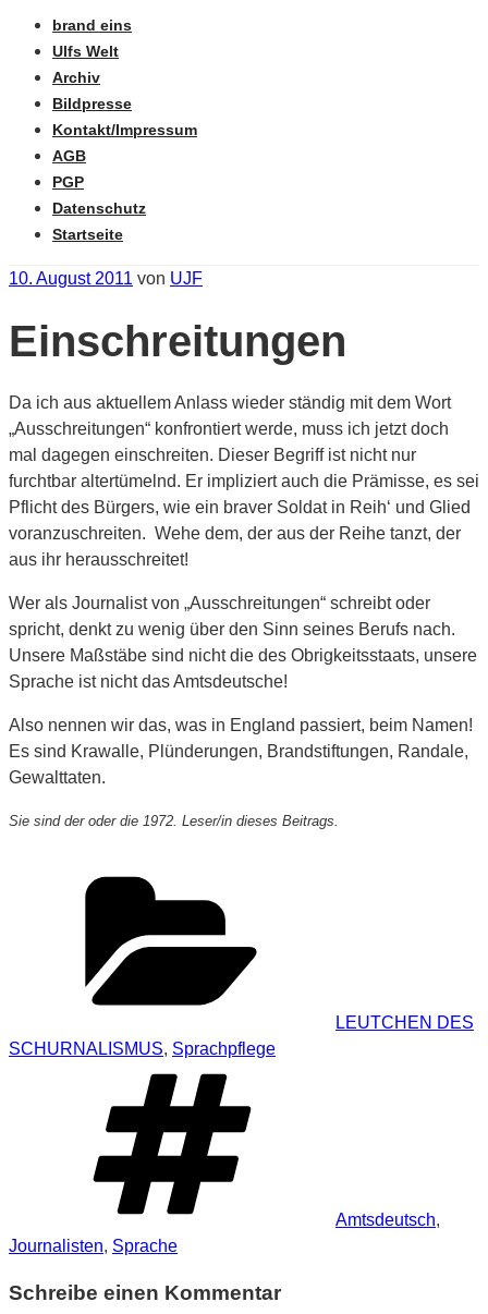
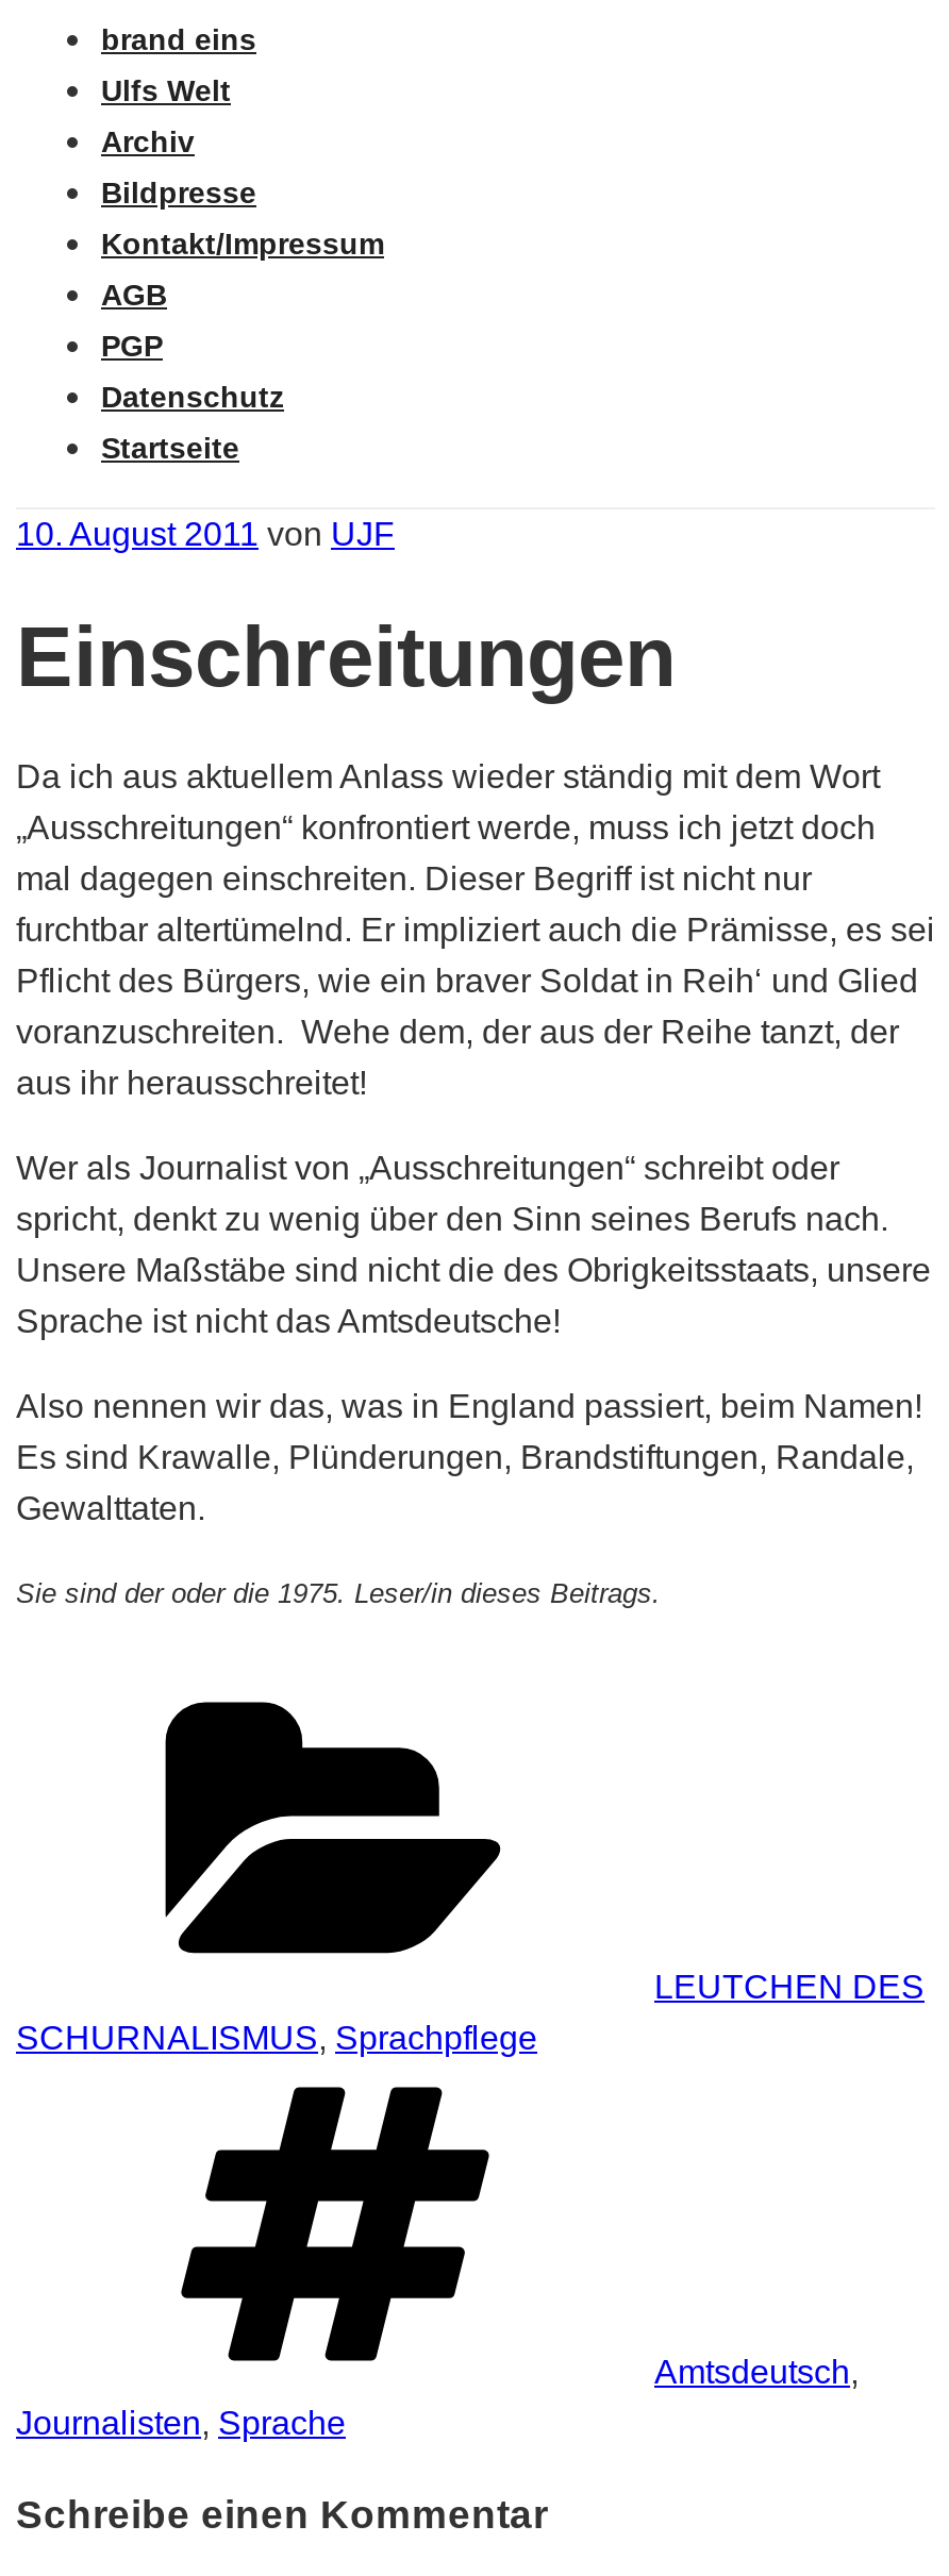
[9,813,339,830] Sie sind der oder die 1972. Leser/in dieses Beitrags. -> [16,1578,661,1610] Sie sind der oder die 1975. Leser/in dieses Beitrags.

